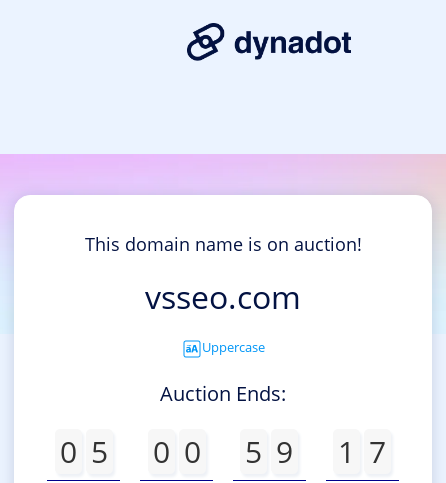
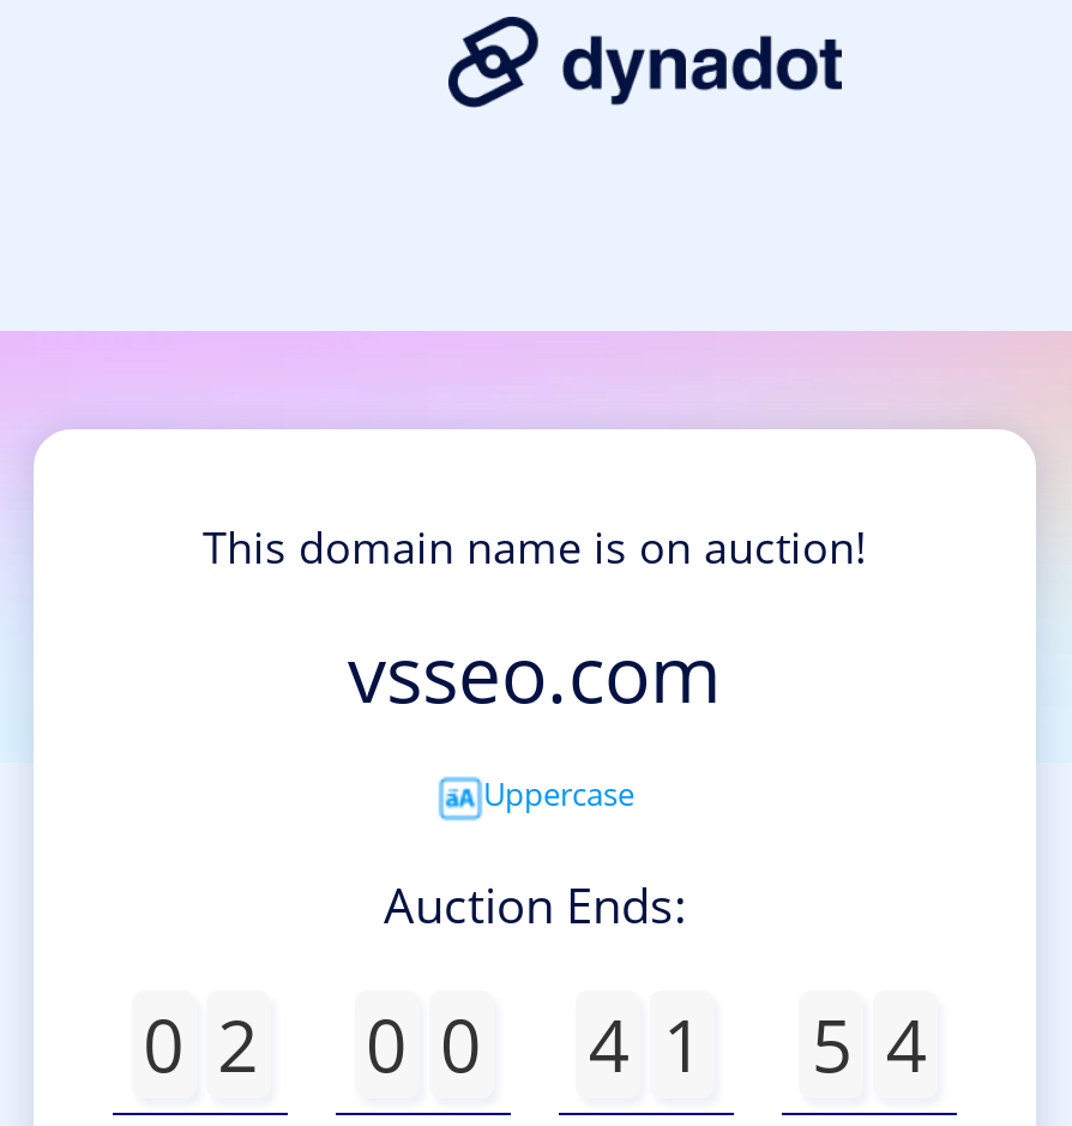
[60,431,108,472] 0 5 -> [143,995,258,1094] 0 2
[245,431,293,472] 5 9 -> [589,995,704,1094] 4 1
[338,431,386,472] 1 7 -> [811,995,926,1094] 5 4

